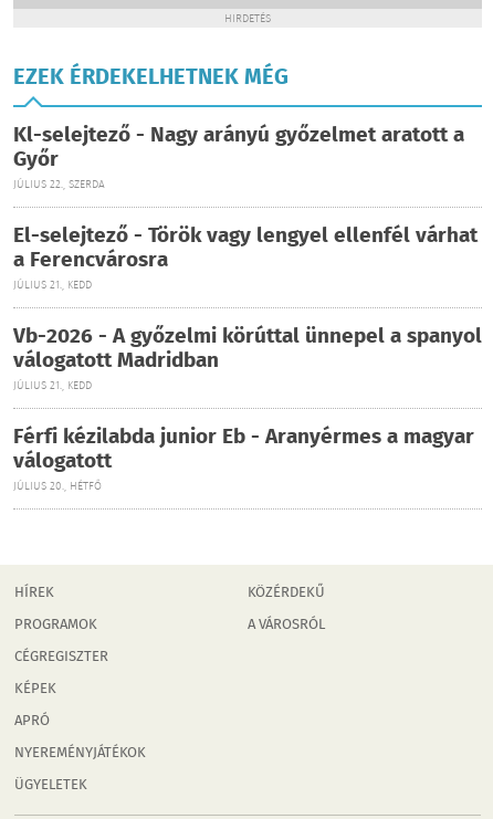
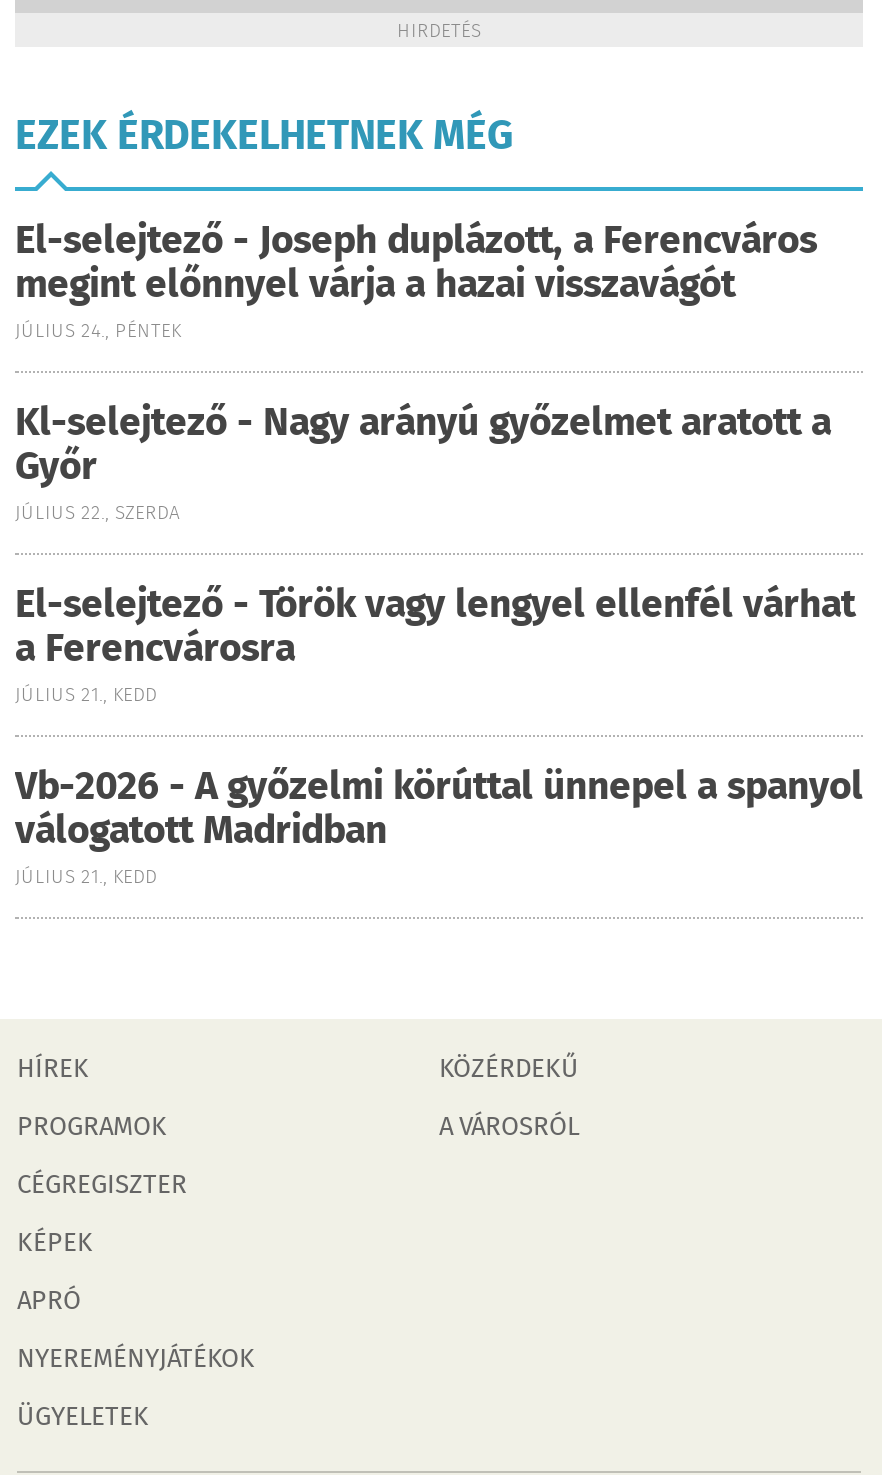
none -> [15,213,817,347] El-selejtező - Joseph duplázott, a Ferencváros | megint előnnyel várja a hazai visszavágót | JÚLIUS 24., PÉNTEK
moved [13,119,482,395] -> [15,395,863,893]: Kl-selejtező - Nagy arányú győzelmet aratott a | Győr | JÚLIUS 22., SZERDA | ... | válogatott Madridban | JÚLIUS 21., KEDD
[13,421,474,495] Férfi kézilabda junior Eb - Aranyérmes a magyar | válogatott | JÚLIUS 20., HÉTFŐ -> none

